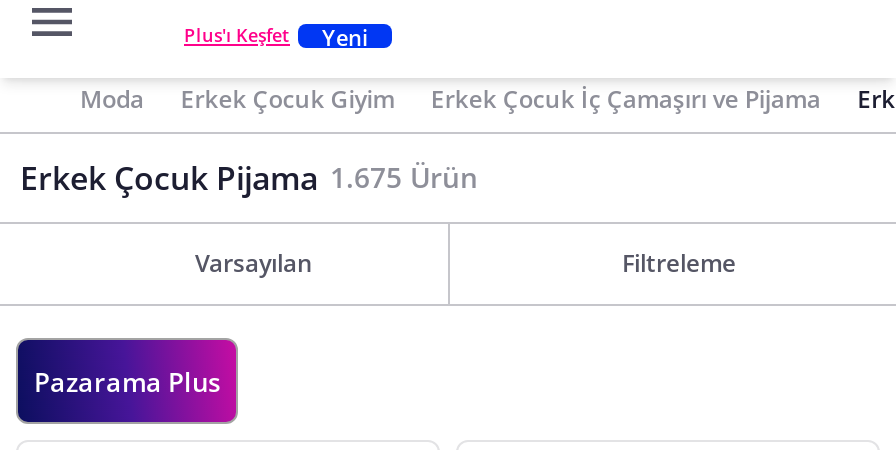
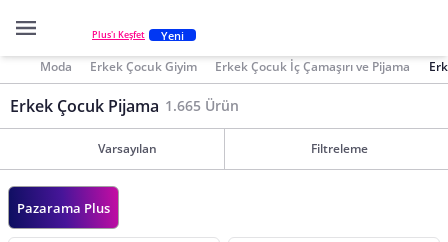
[20,156,478,200] Erkek Çocuk Pijama 1.675 Ürün -> [10,95,239,117] Erkek Çocuk Pijama 1.665 Ürün

